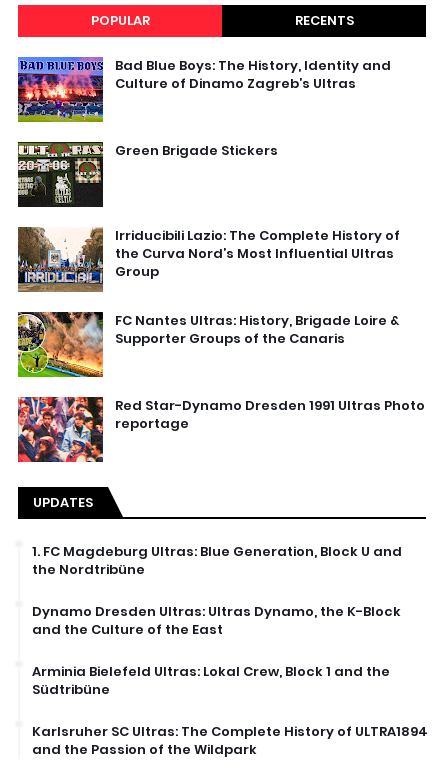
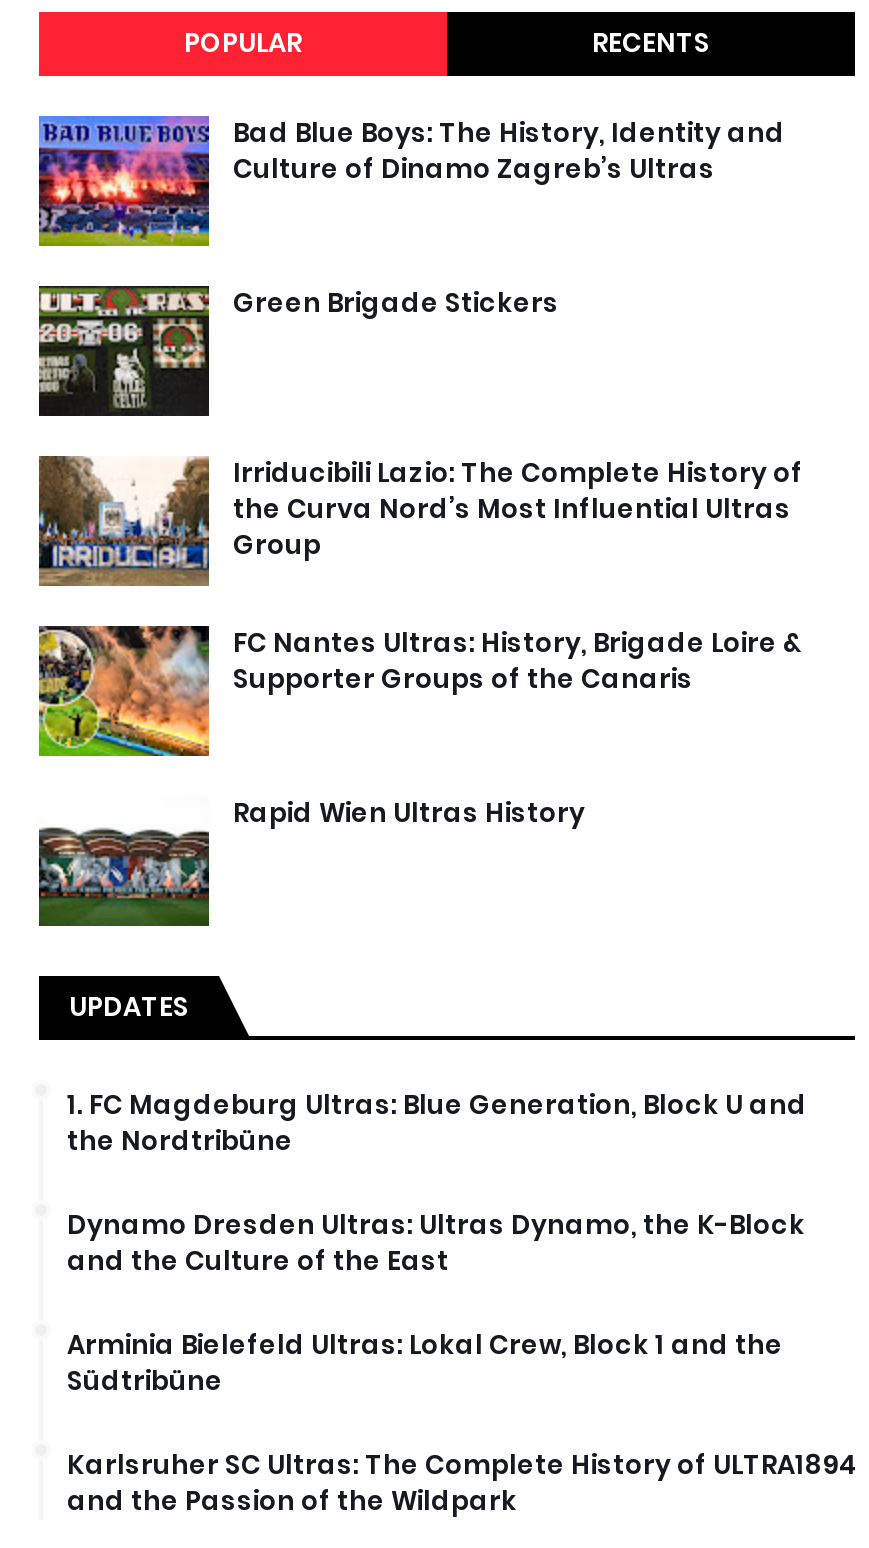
[17,396,425,463] [image] | Red Star-Dynamo Dresden 1991 Ultras Photo | reportage -> [37,795,585,928] [image] | Rapid Wien Ultras History

